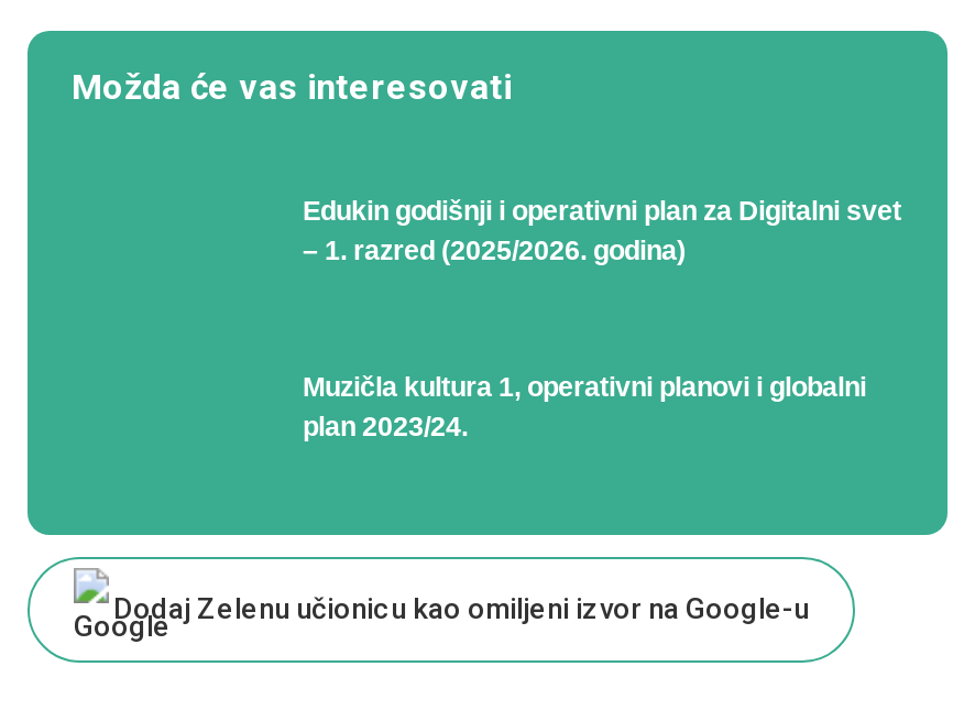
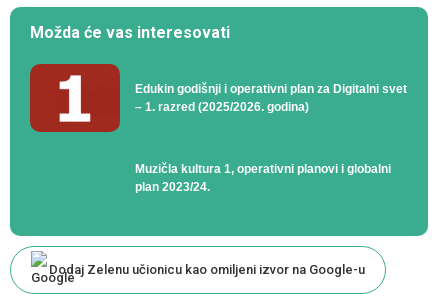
none -> [29,63,121,133] [image]

